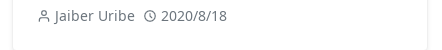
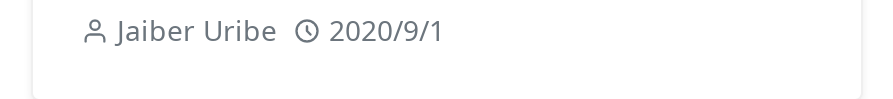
[55,6,227,25] Jaiber Uribe 2020/8/18 -> [117,11,445,49] Jaiber Uribe 2020/9/1

